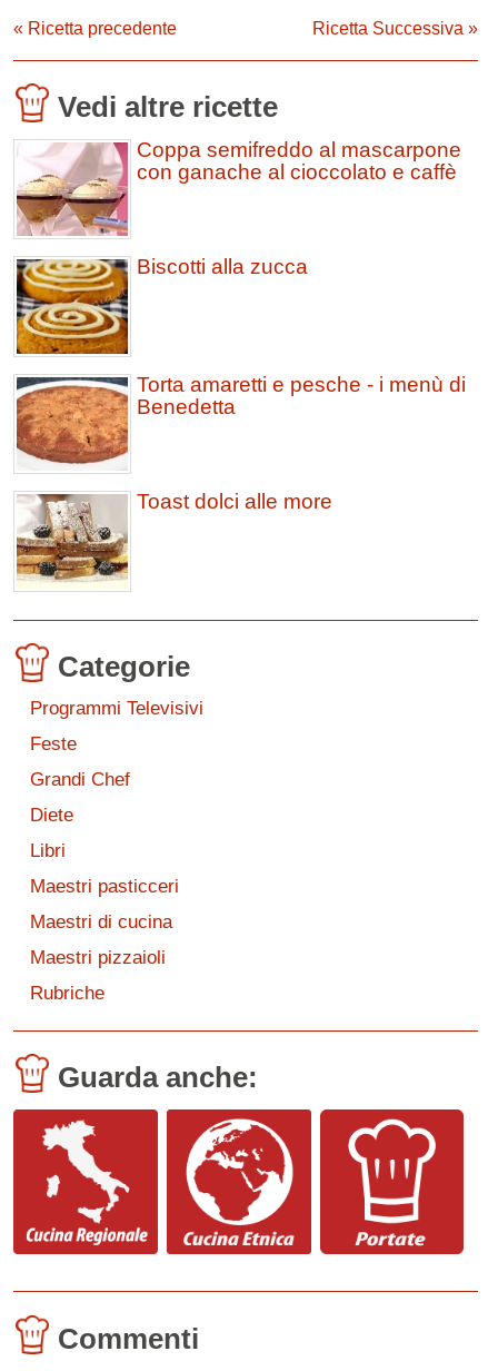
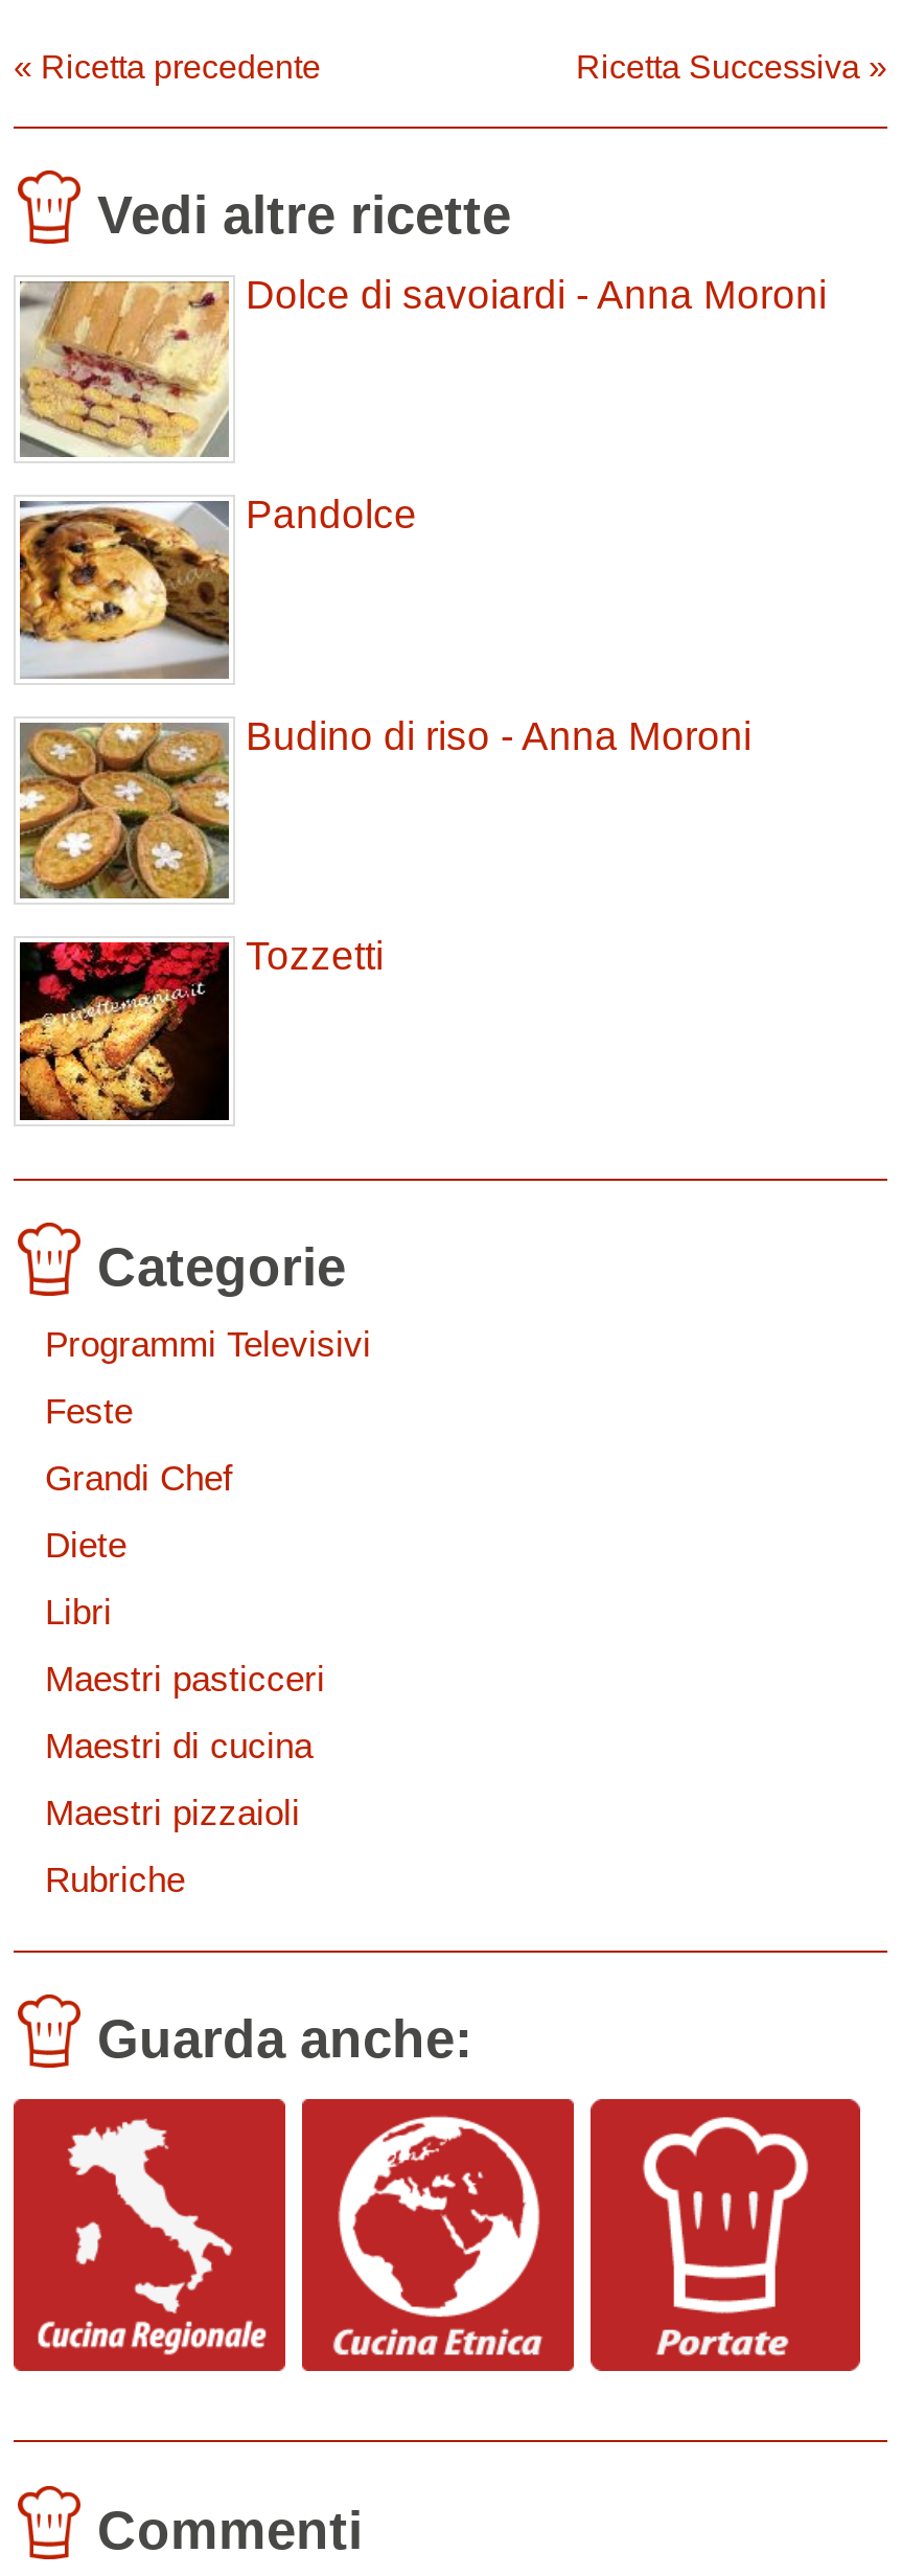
[17,138,461,236] [image] | Coppa semifreddo al mascarpone | con ganache al cioccolato e caffè -> [18,272,827,459] [image] | Dolce di savoiardi - Anna Moroni
[16,255,308,355] [image] | Biscotti alla zucca -> [18,493,417,679] [image] | Pandolce
[16,373,466,471] [image] | Torta amaretti e pesche - i menù di | Benedetta -> [18,714,751,901] [image] | Budino di riso - Anna Moroni
[16,490,332,589] [image] | Toast dolci alle more -> [18,935,384,1122] [image] | Tozzetti

